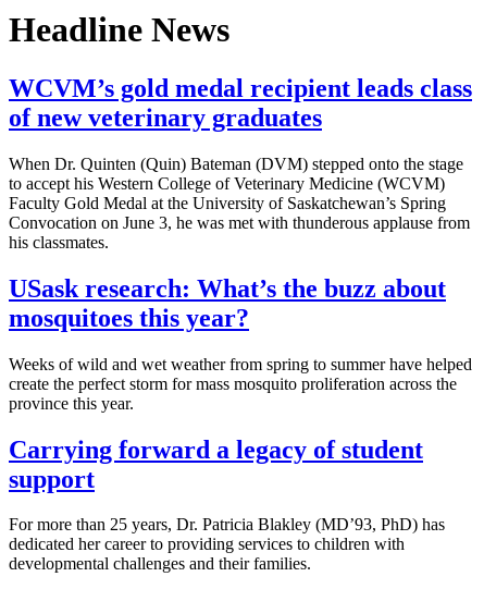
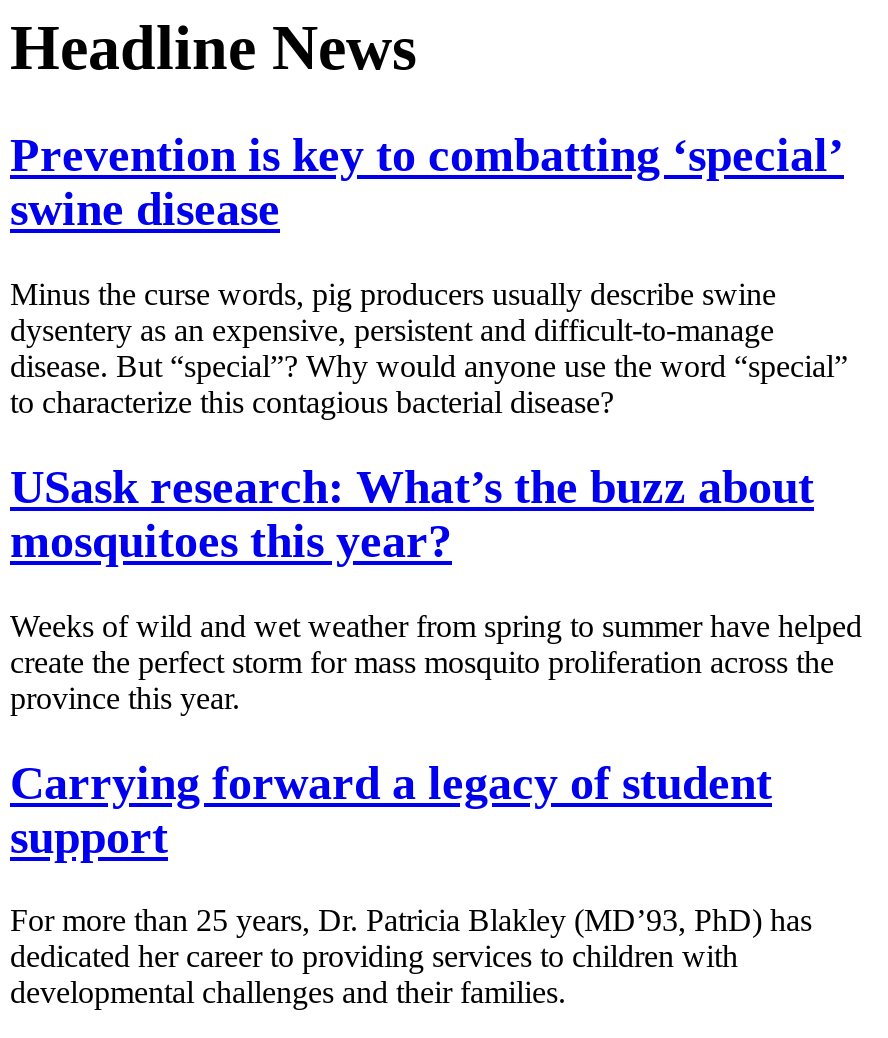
[9,74,472,132] WCVM’s gold medal recipient leads class | of new veterinary graduates -> [10,129,844,235] Prevention is key to combatting ‘special’ | swine disease
[9,154,470,251] When Dr. Quinten (Quin) Bateman (DVM) stepped onto the stage | to accept his Western College of Veterinary Medicine (WCVM) | Faculty Gold Medal at the University of Saskatchewan’s Spring | Convocation on June 3, he was met with thunderous applause from | his classmates. -> [10,277,848,419] Minus the curse words, pig producers usually describe swine | dysentery as an expensive, persistent and difficult-to-manage | disease. But “special”? Why would anyone use the word “special” | to characterize this contagious bacterial disease?

